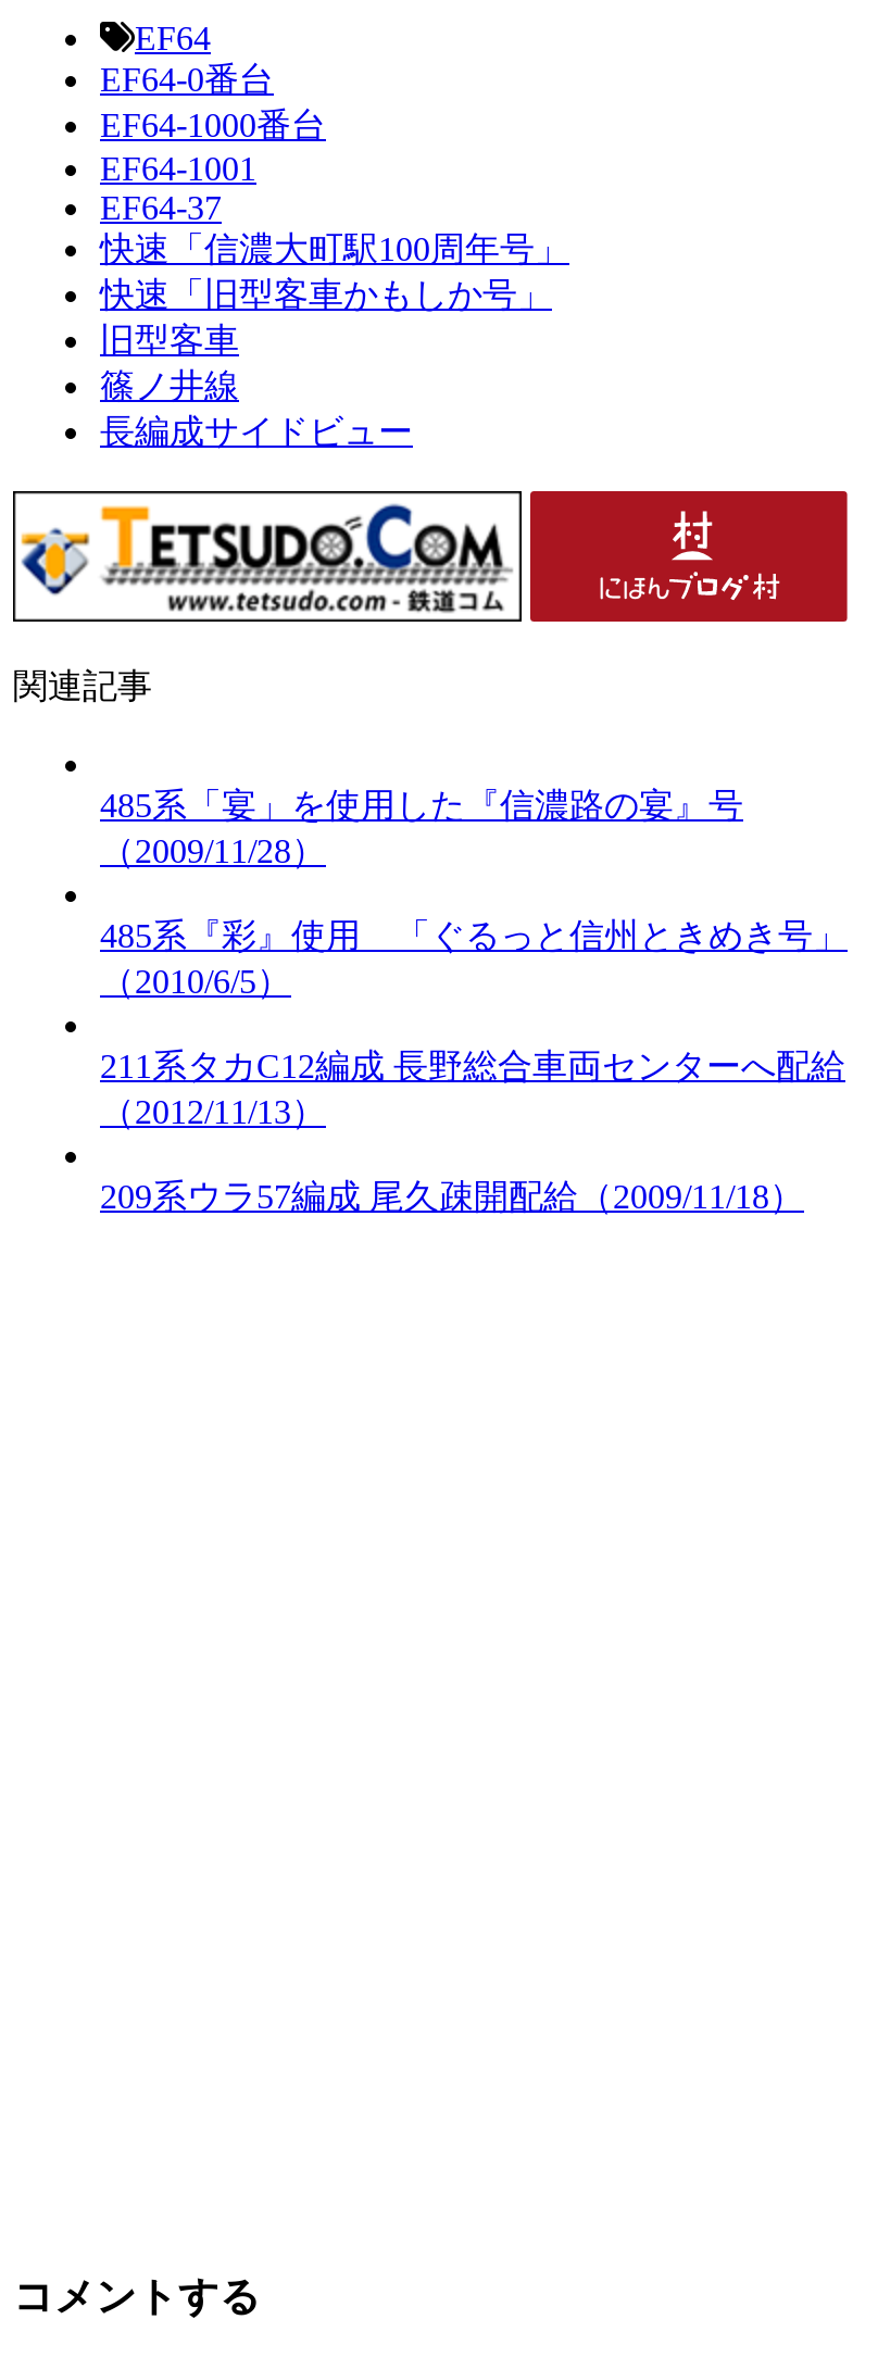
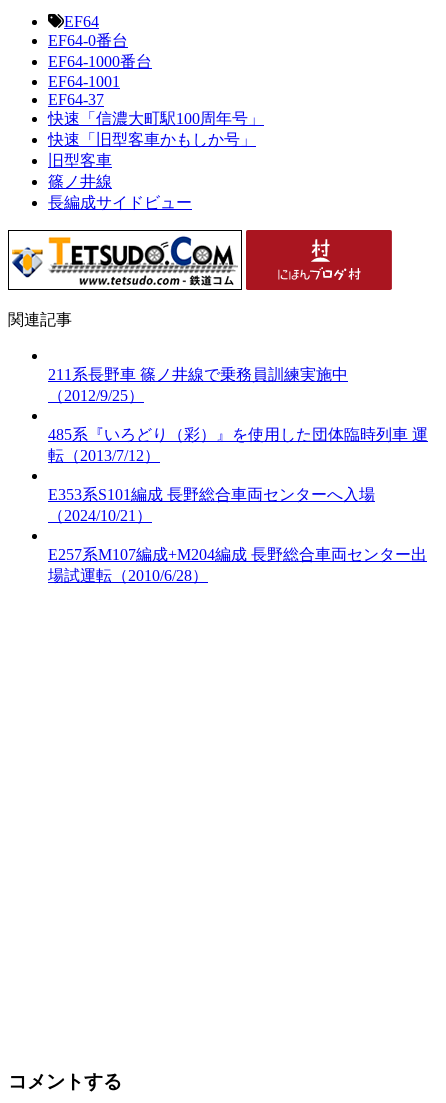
[100,786,743,869] 485系「宴」を使用した『信濃路の宴』号 | （2009/11/28） -> [48,366,348,404] 211系長野車 篠ノ井線で乗務員訓練実施中 | （2012/9/25）
[100,917,848,999] 485系『彩』使用 「ぐるっと信州ときめき号」 | （2010/6/5） -> [48,426,428,464] 485系『いろどり（彩）』を使用した団体臨時列車 運 | 転（2013/7/12）
[100,1047,845,1129] 211系タカC12編成 長野総合車両センターへ配給 | （2012/11/13） -> [48,486,375,524] E353系S101編成 長野総合車両センターへ入場 | （2024/10/21）
[100,1177,804,1214] 209系ウラ57編成 尾久疎開配給（2009/11/18） -> [48,546,427,584] E257系M107編成+M204編成 長野総合車両センター出 | 場試運転（2010/6/28）

